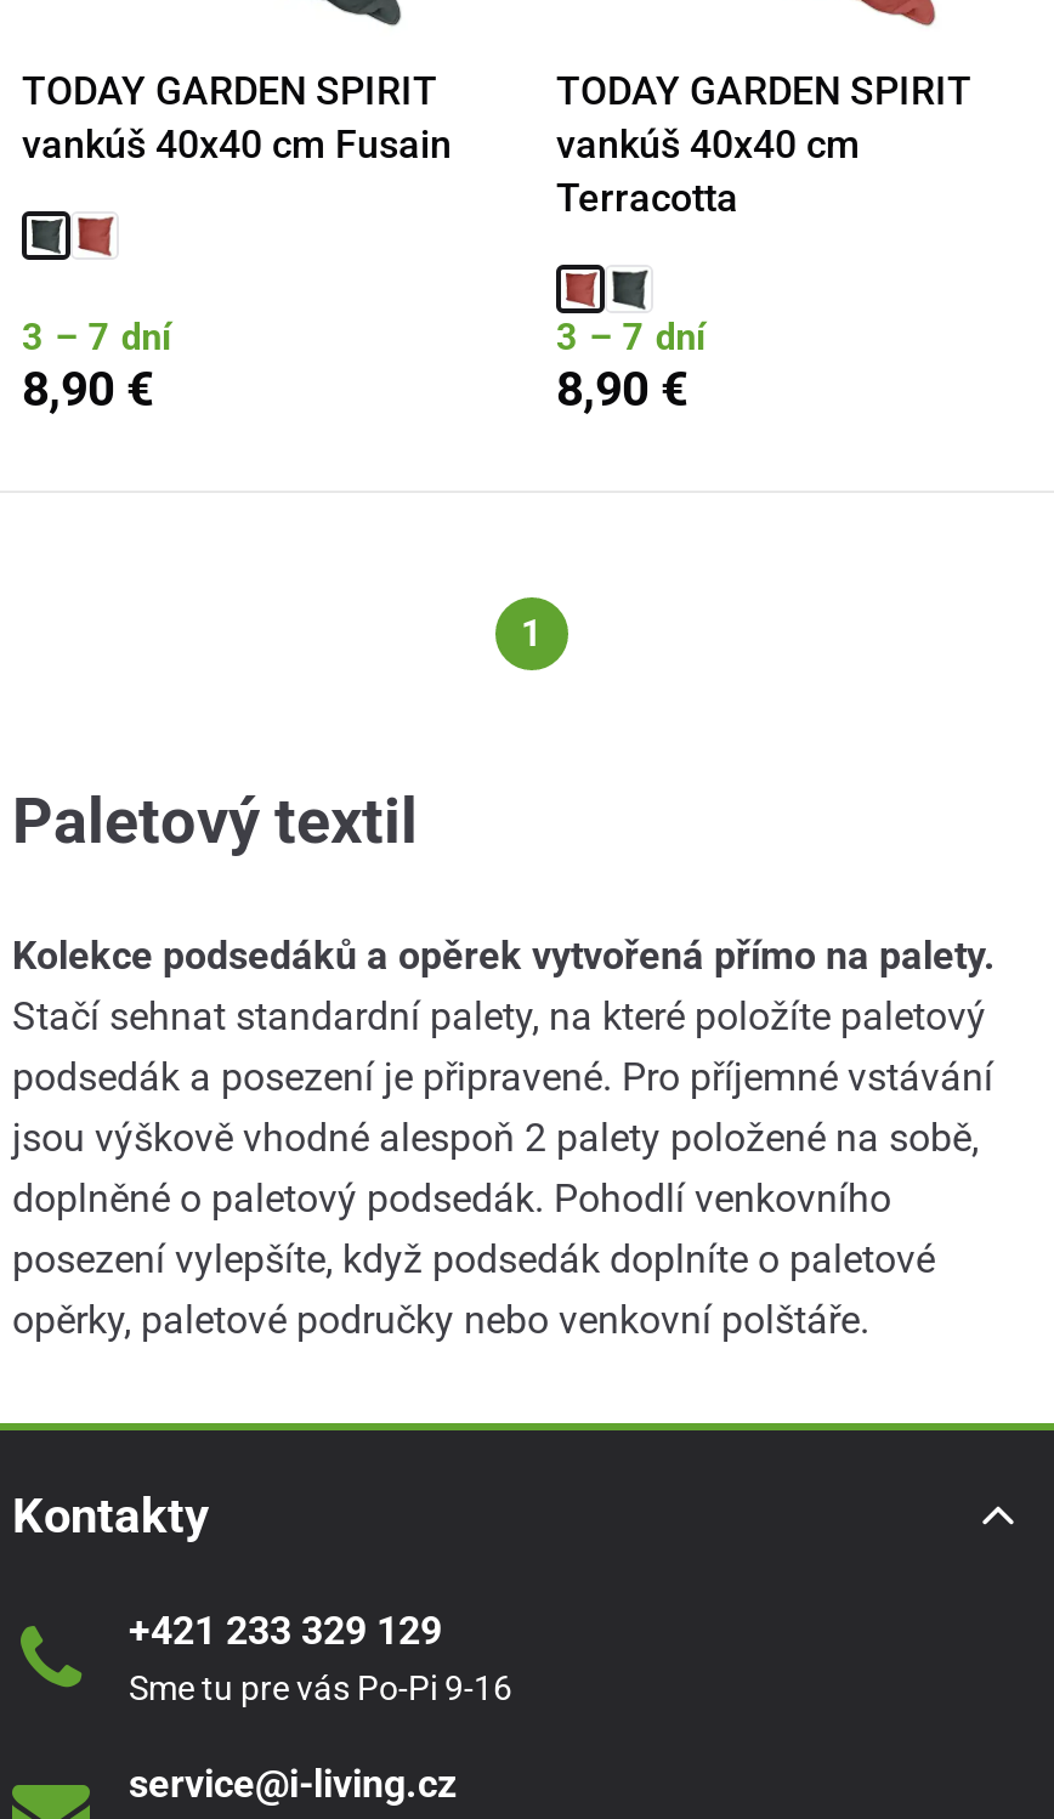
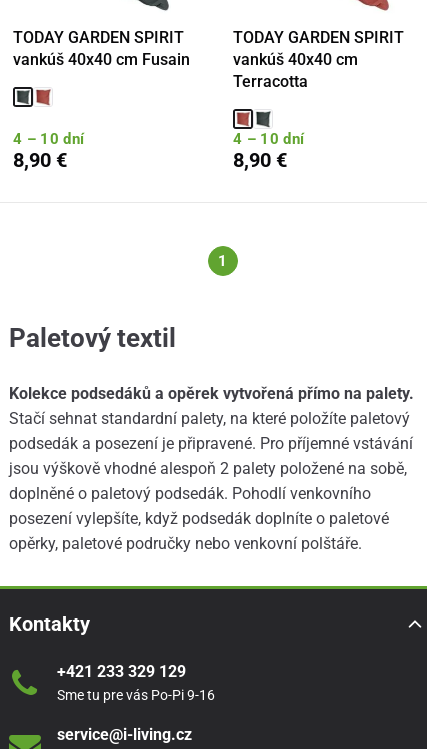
[22,316,172,360] 3 – 7 dní -> [13,130,84,148] 4 – 10 dní
[556,316,706,360] 3 – 7 dní -> [233,130,304,148] 4 – 10 dní

